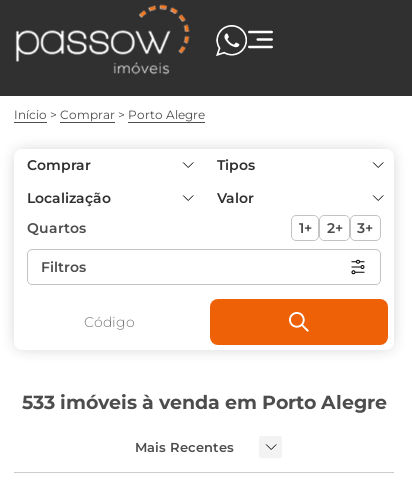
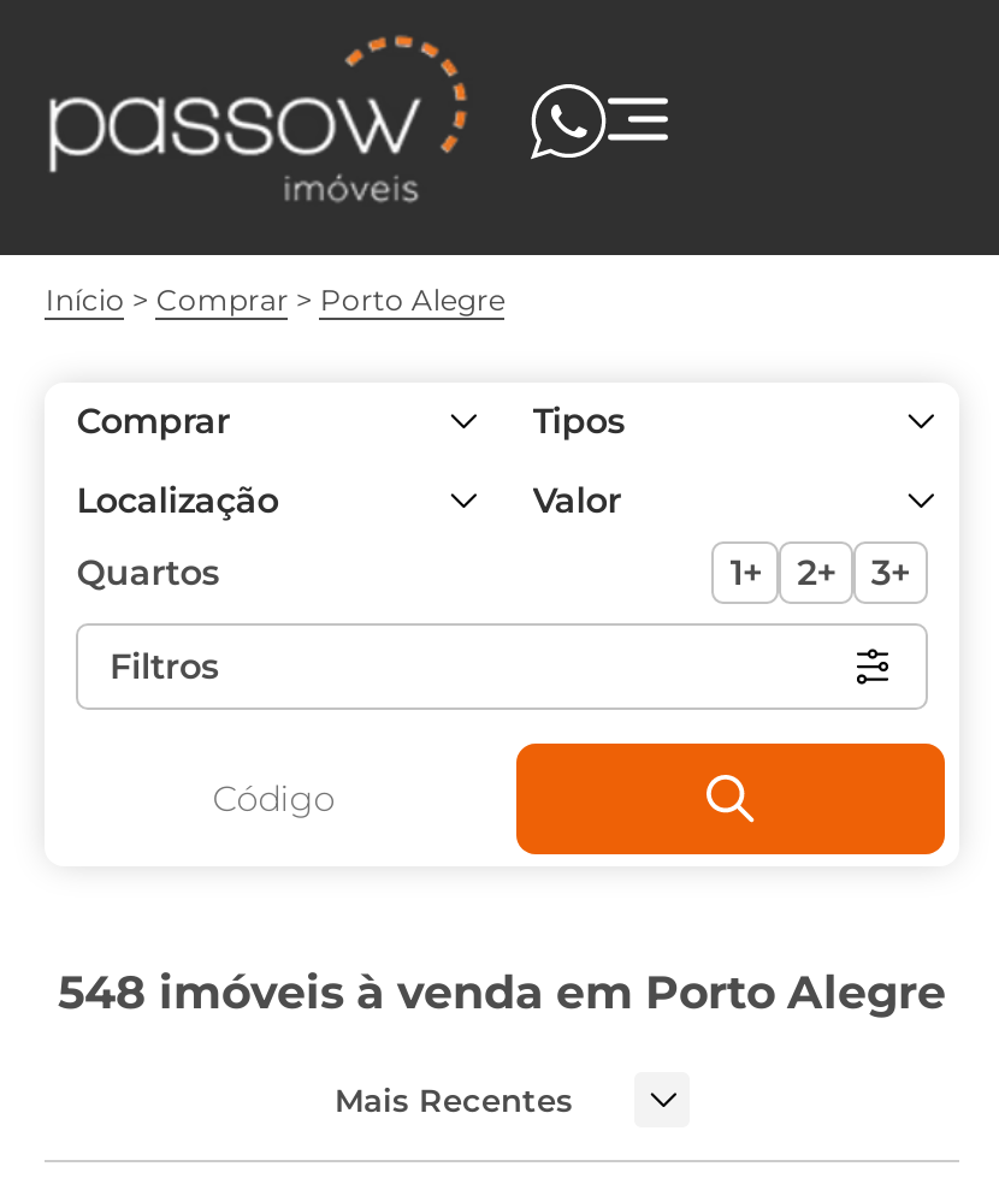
[21,390,386,414] 533 imóveis à venda em Porto Alegre -> [58,963,946,1021] 548 imóveis à venda em Porto Alegre

